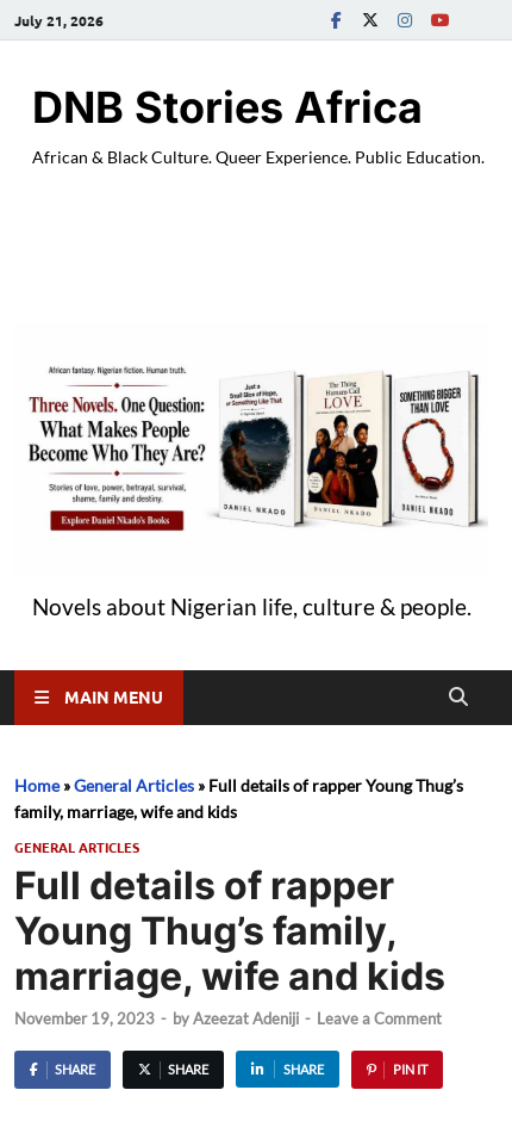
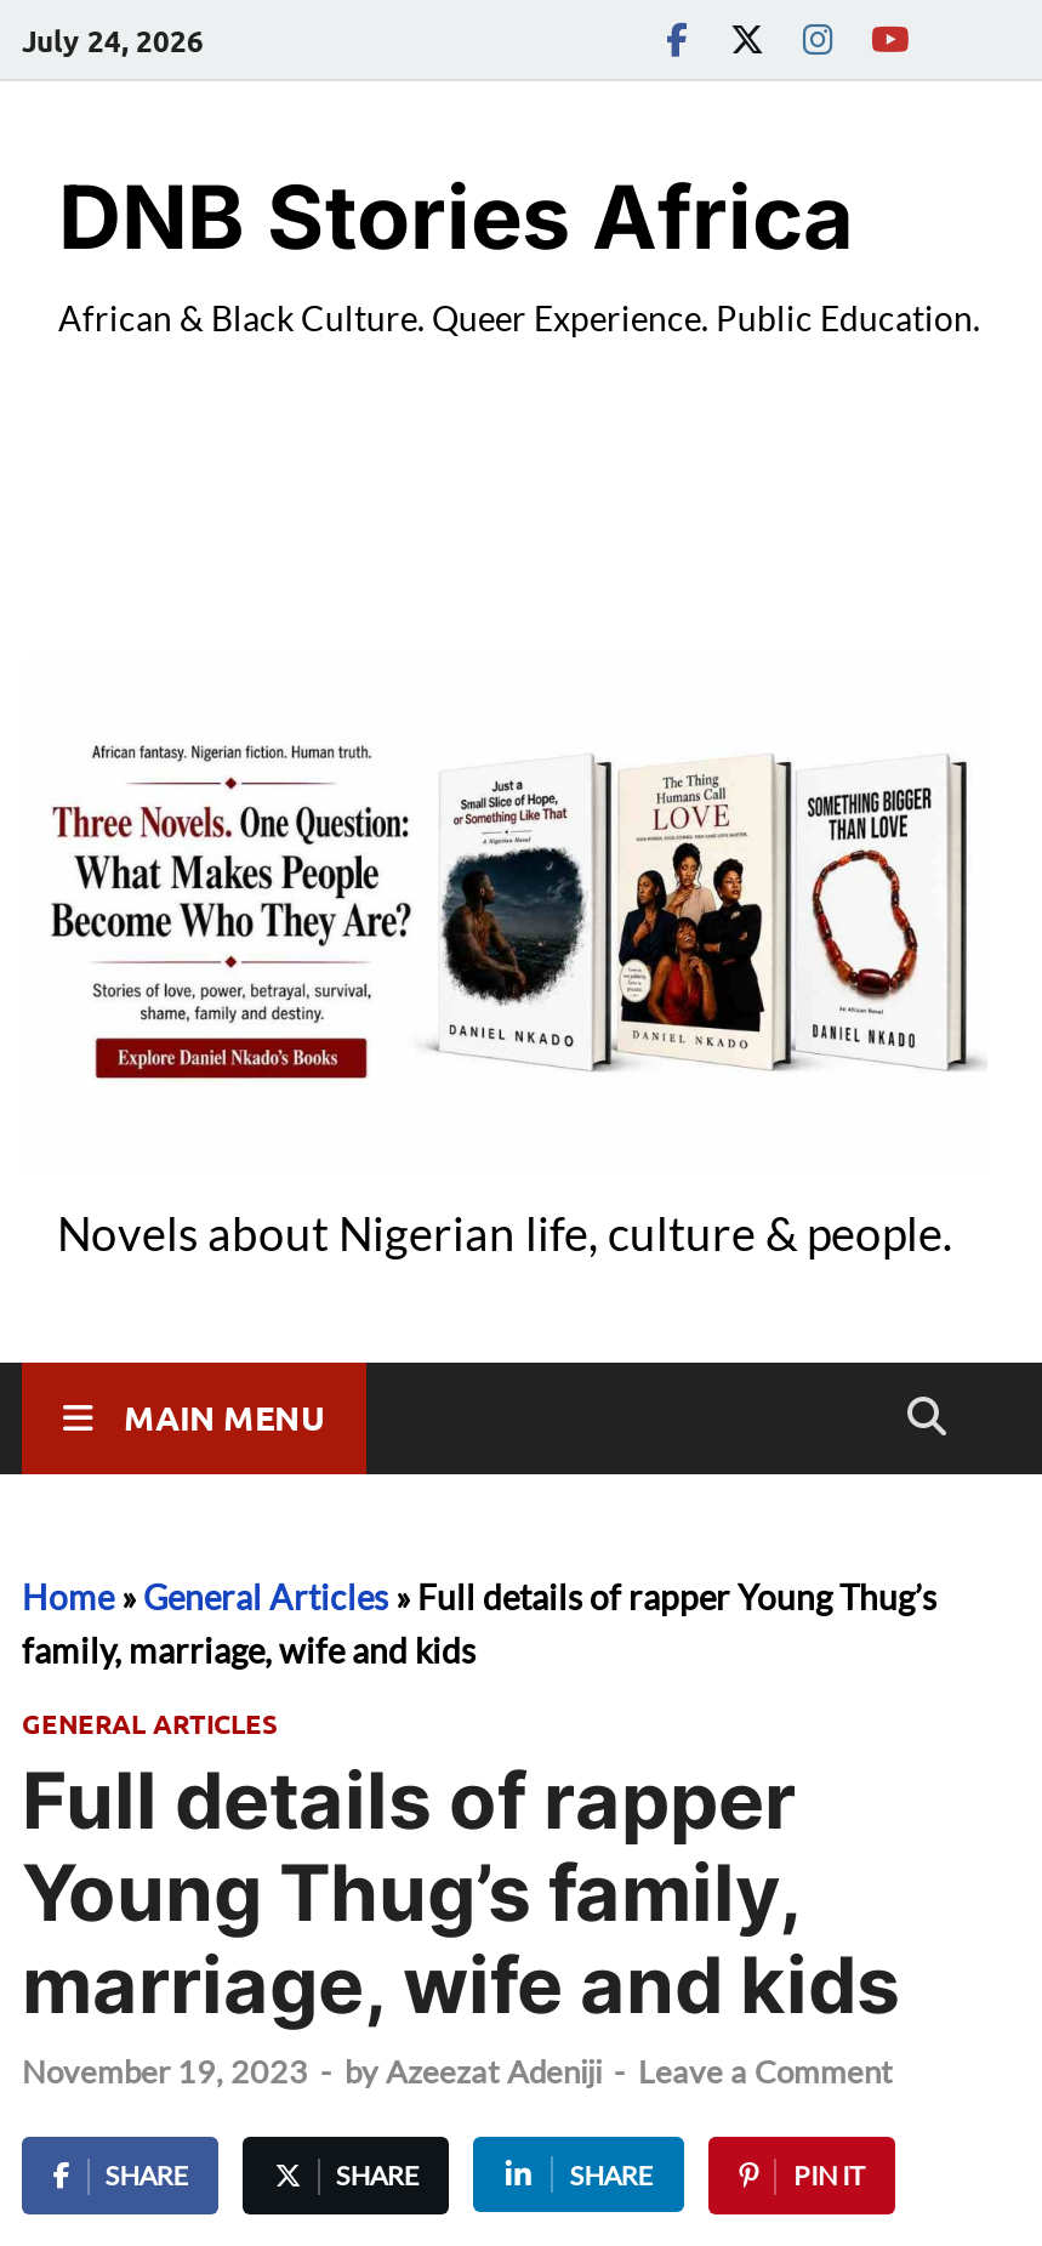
[14,10,104,29] July 21, 2026 -> [22,19,204,58] July 24, 2026

